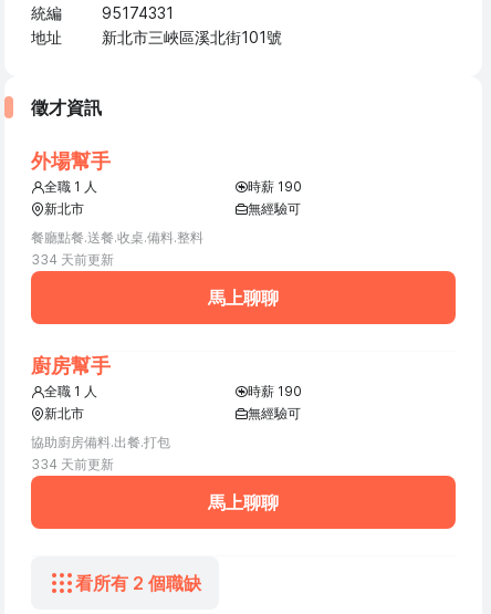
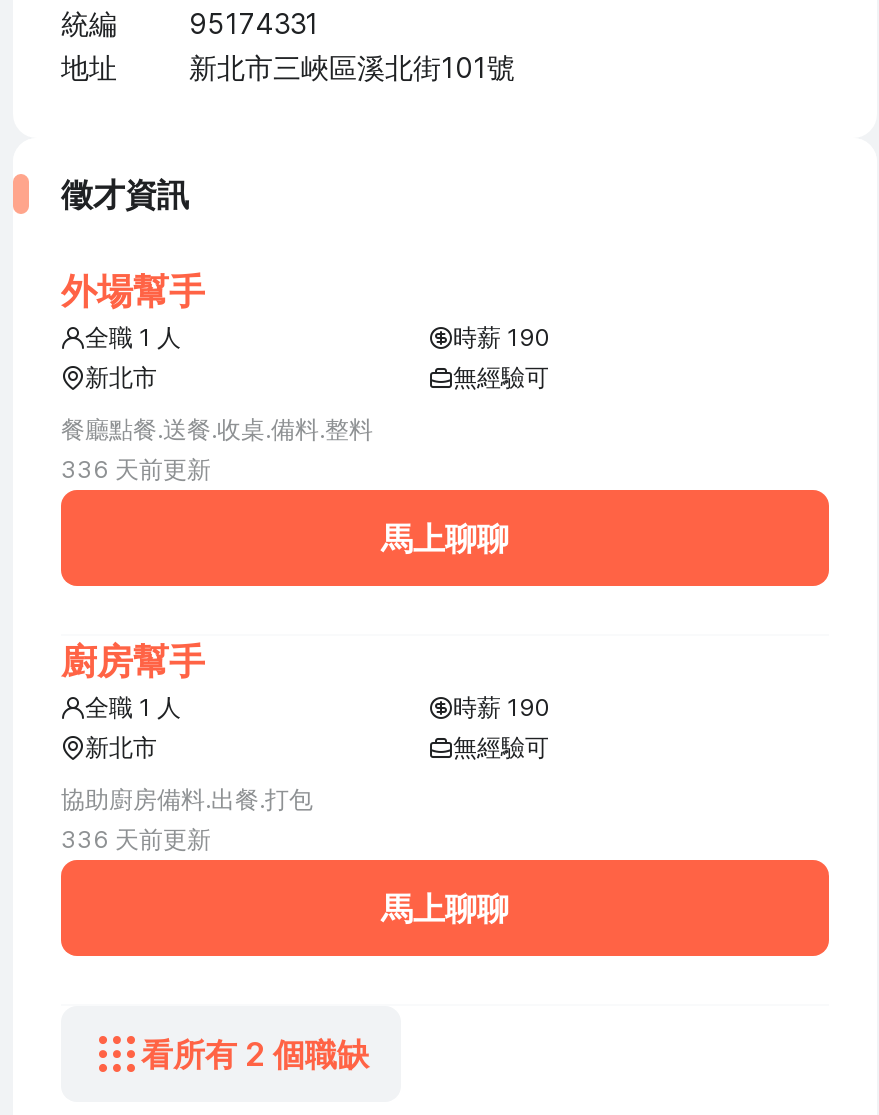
[31,251,114,268] 334 天前更新 -> [61,454,211,484] 336 天前更新
[31,456,114,472] 334 天前更新 -> [61,824,211,854] 336 天前更新

